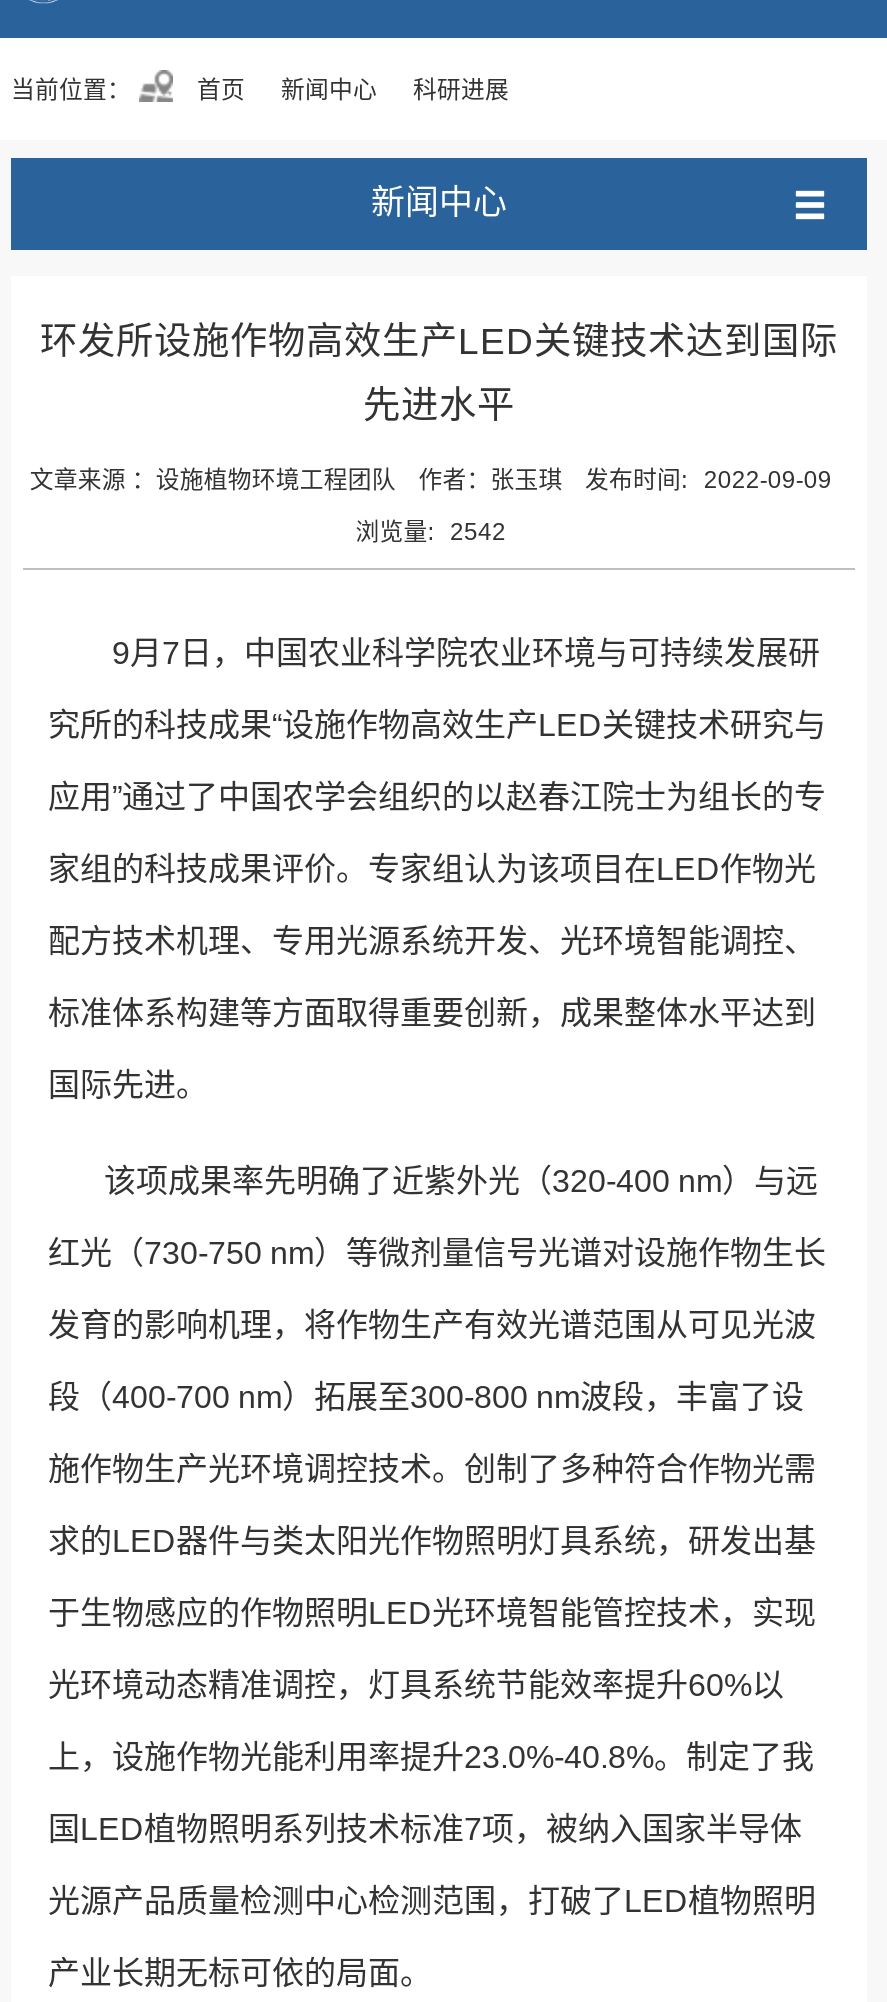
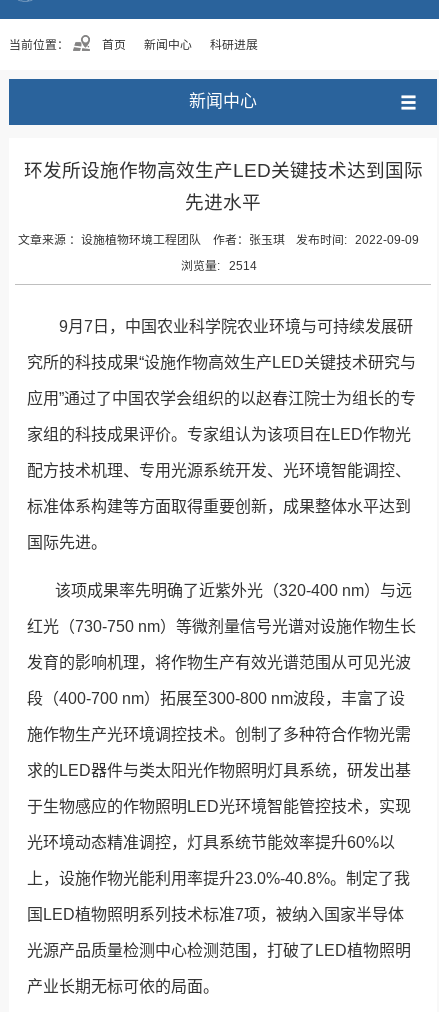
[355,518,506,546] 浏览量: 2542 -> [181,259,256,273] 浏览量: 2514

